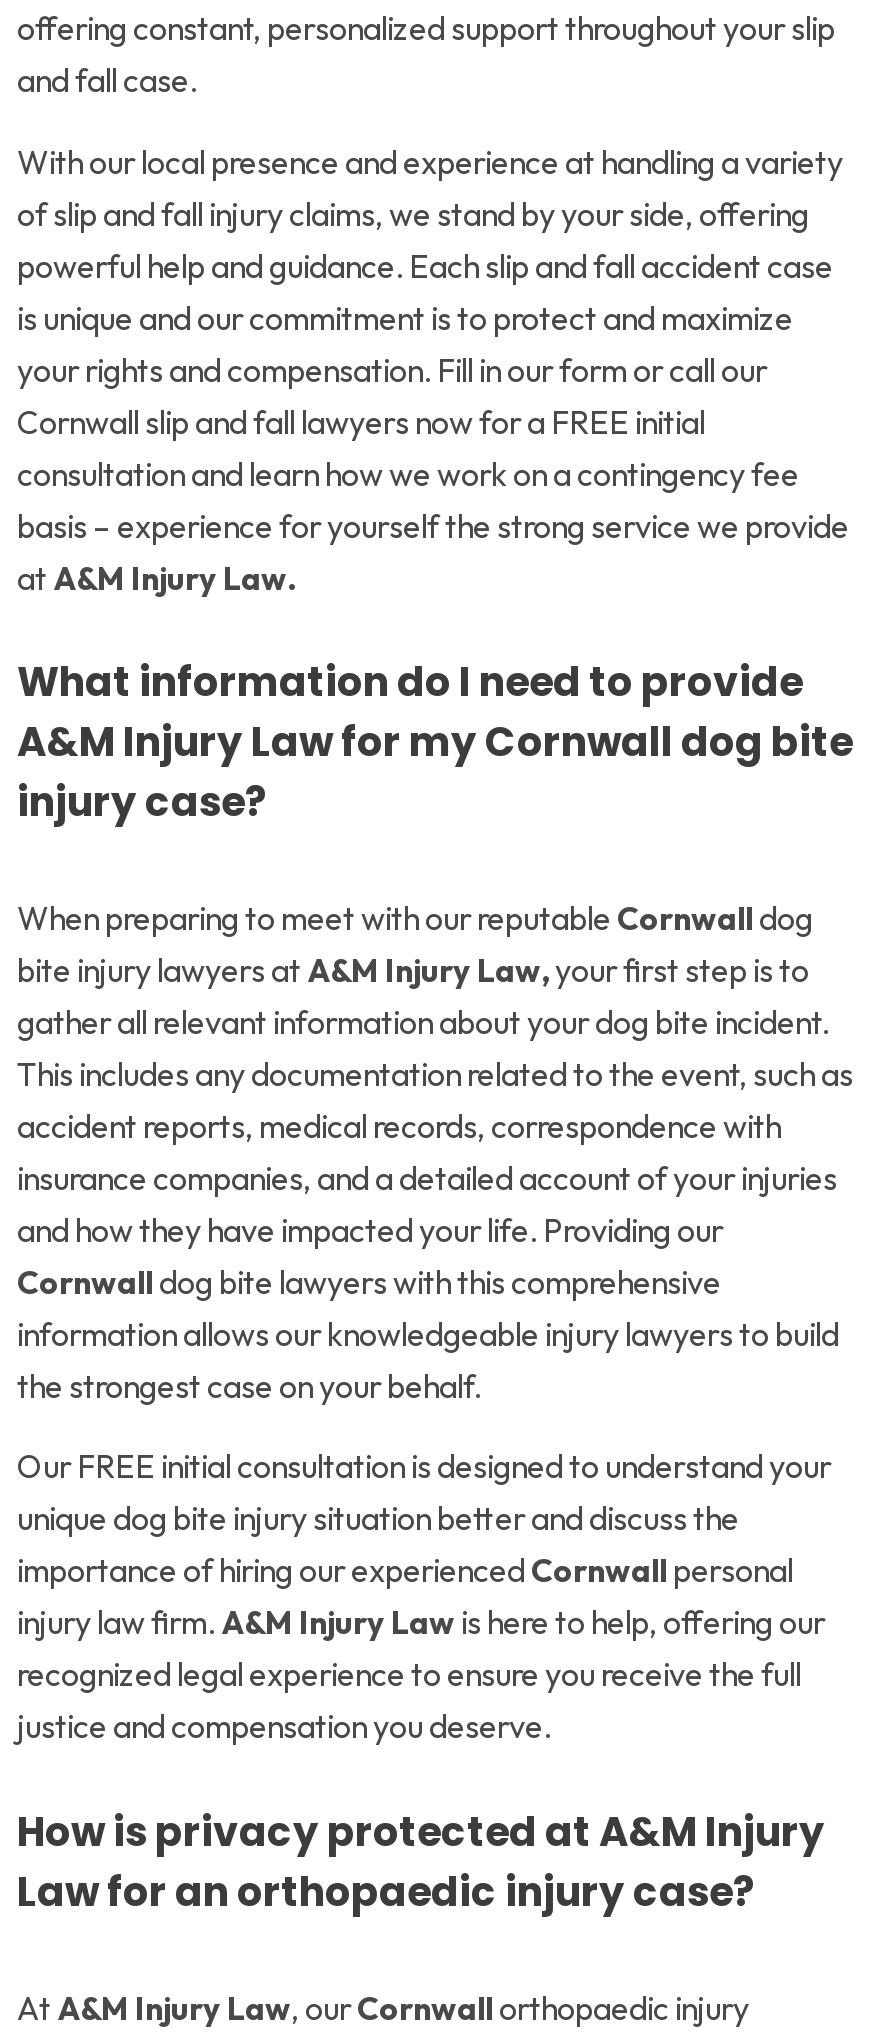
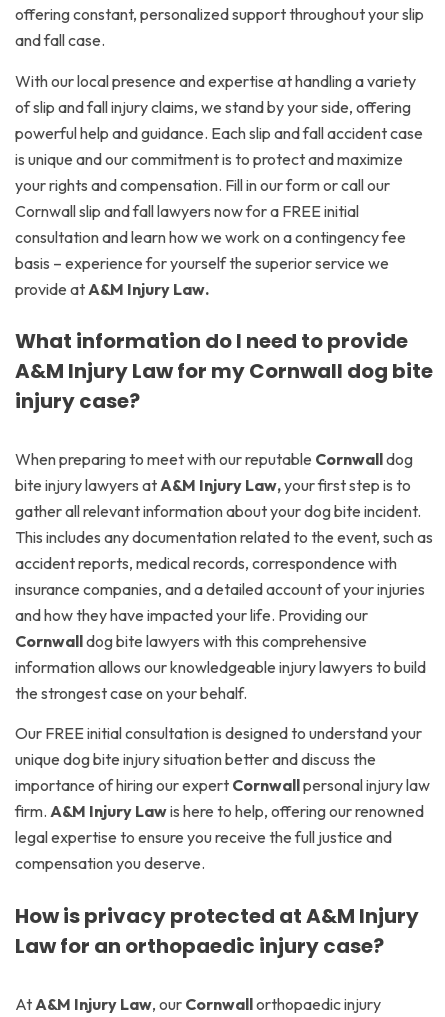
[17,141,843,181] With our local presence and experience at handling a variety -> [15,71,416,91] With our local presence and expertise at handling a variety
[17,505,849,597] basis – experience for yourself the strong service we provide | at A&M Injury Law. -> [15,253,389,299] basis – experience for yourself the superior service we | provide at A&M Injury Law.
[17,1551,825,1747] importance of hiring our experienced Cornwall personal | injury law firm. A&M Injury Law is here to help, offering our | recognized legal experience to ensure you receive the full | justice and compensation you deserve. -> [15,775,430,873] importance of hiring our expert Cornwall personal injury law | firm. A&M Injury Law is here to help, offering our renowned | legal expertise to ensure you receive the full justice and | compensation you deserve.

